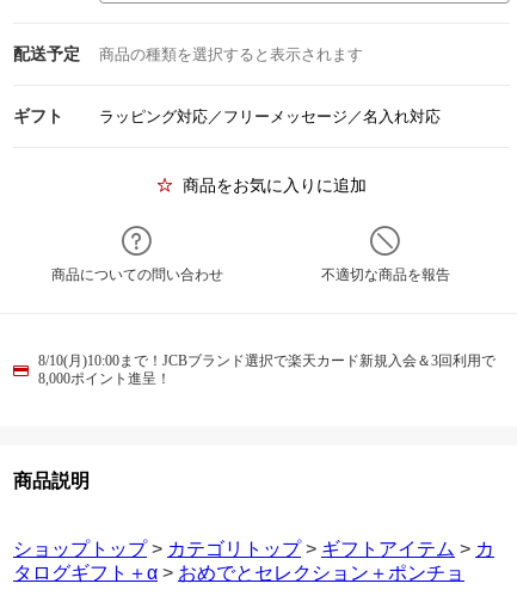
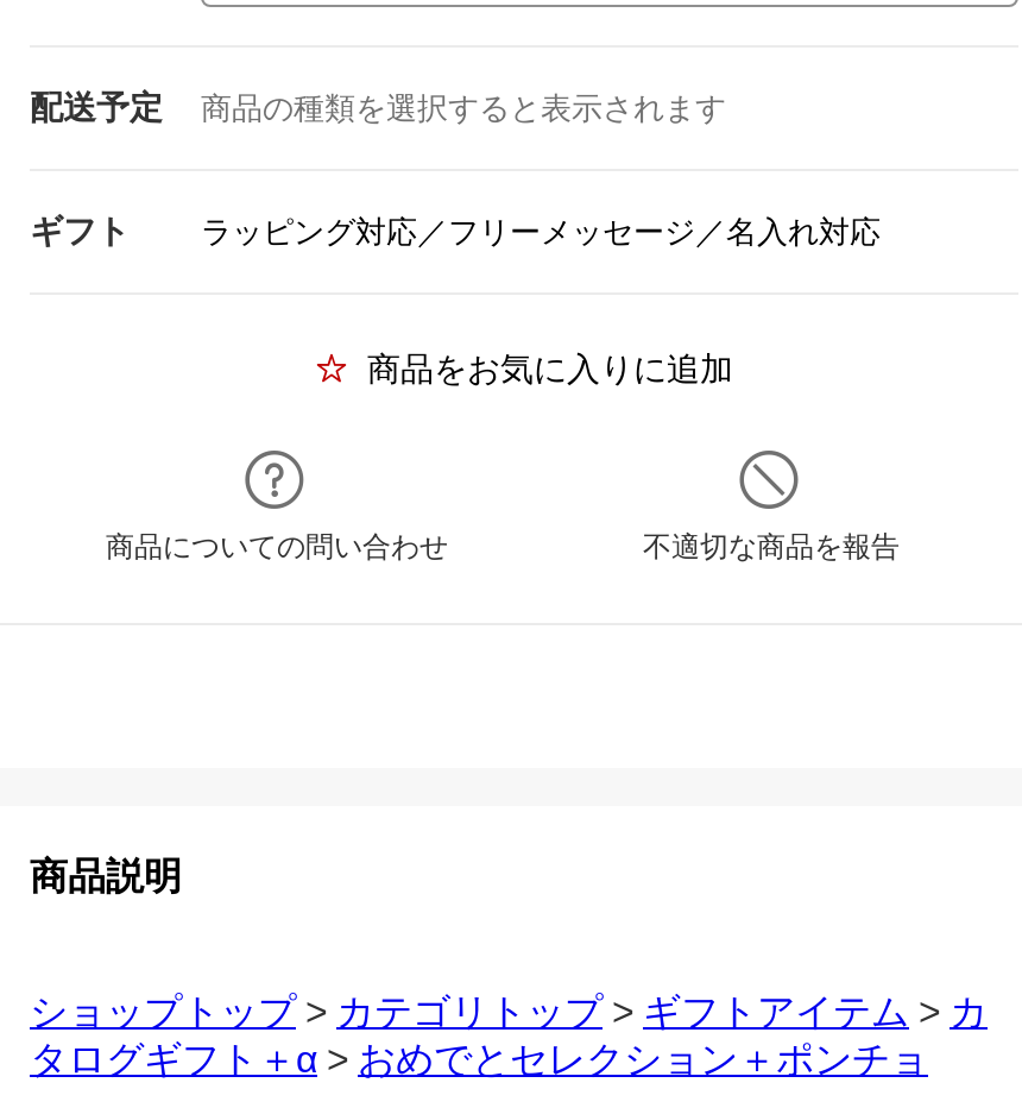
[38,352,496,387] 8/10(月)10:00まで！JCBブランド選択で楽天カード新規入会＆3回利用で | 8,000ポイント進呈！ -> none

